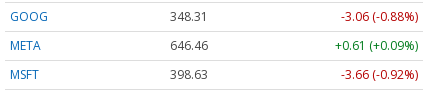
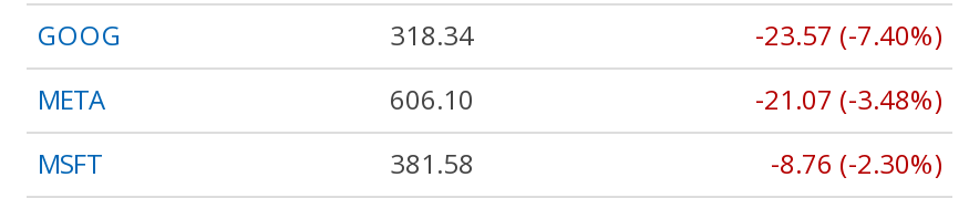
[170,7,208,24] 348.31 -> [390,15,474,53] 318.34
[341,7,418,24] -3.06 (-0.88%) -> [755,15,941,53] -23.57 (-7.40%)
[170,36,208,53] 646.46 -> [390,80,474,117] 606.10
[335,36,418,53] +0.61 (+0.09%) -> [755,80,941,117] -21.07 (-3.48%)
[170,65,208,82] 398.63 -> [390,144,474,181] 381.58
[341,65,418,82] -3.66 (-0.92%) -> [771,144,941,181] -8.76 (-2.30%)

